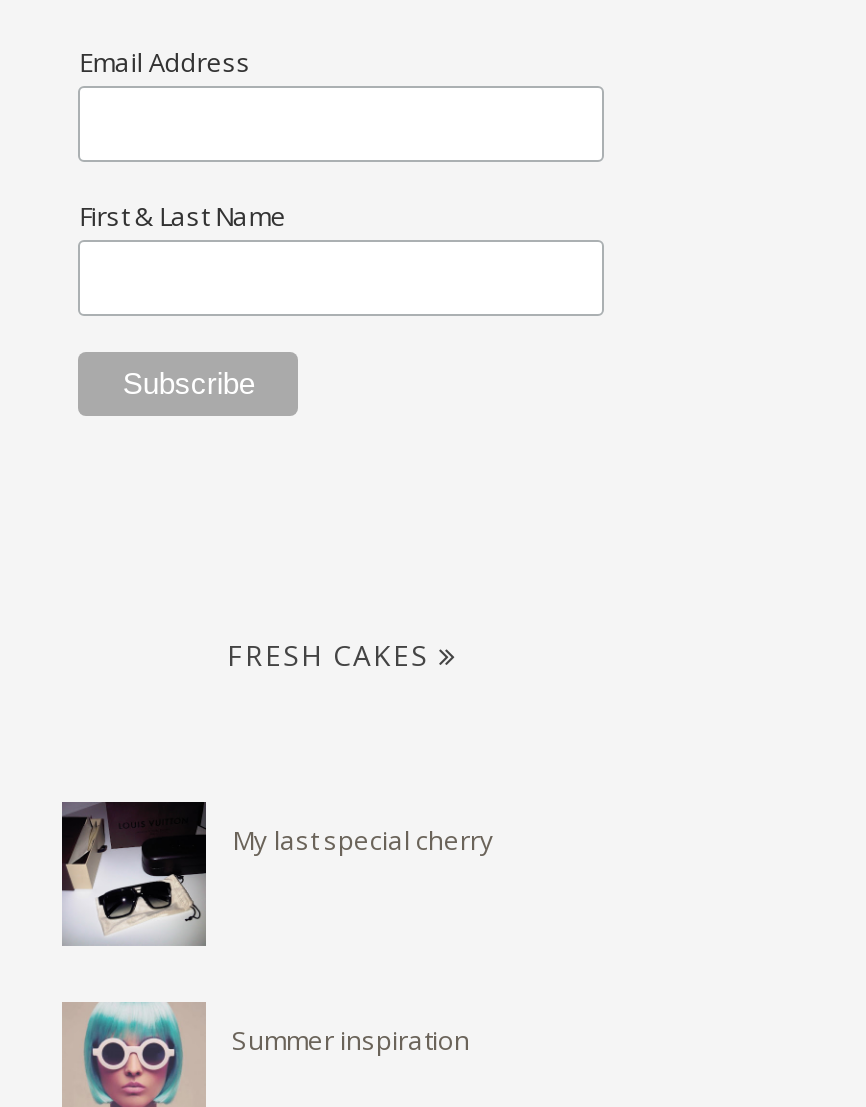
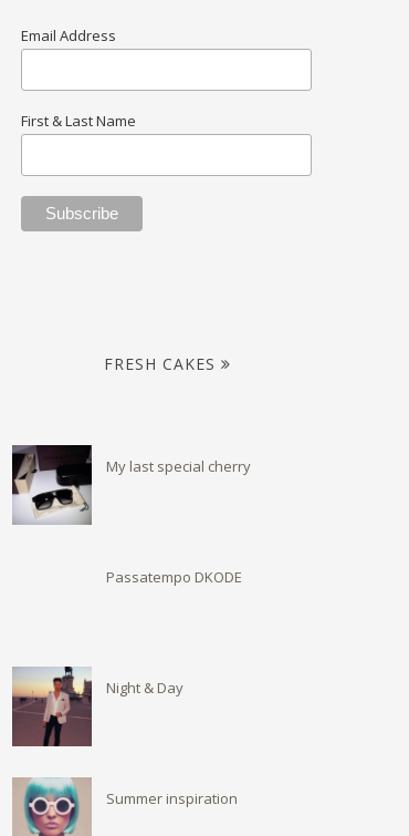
none -> [12,665,183,747] [image] | Night & Day
none -> [106,567,242,587] Passatempo DKODE

